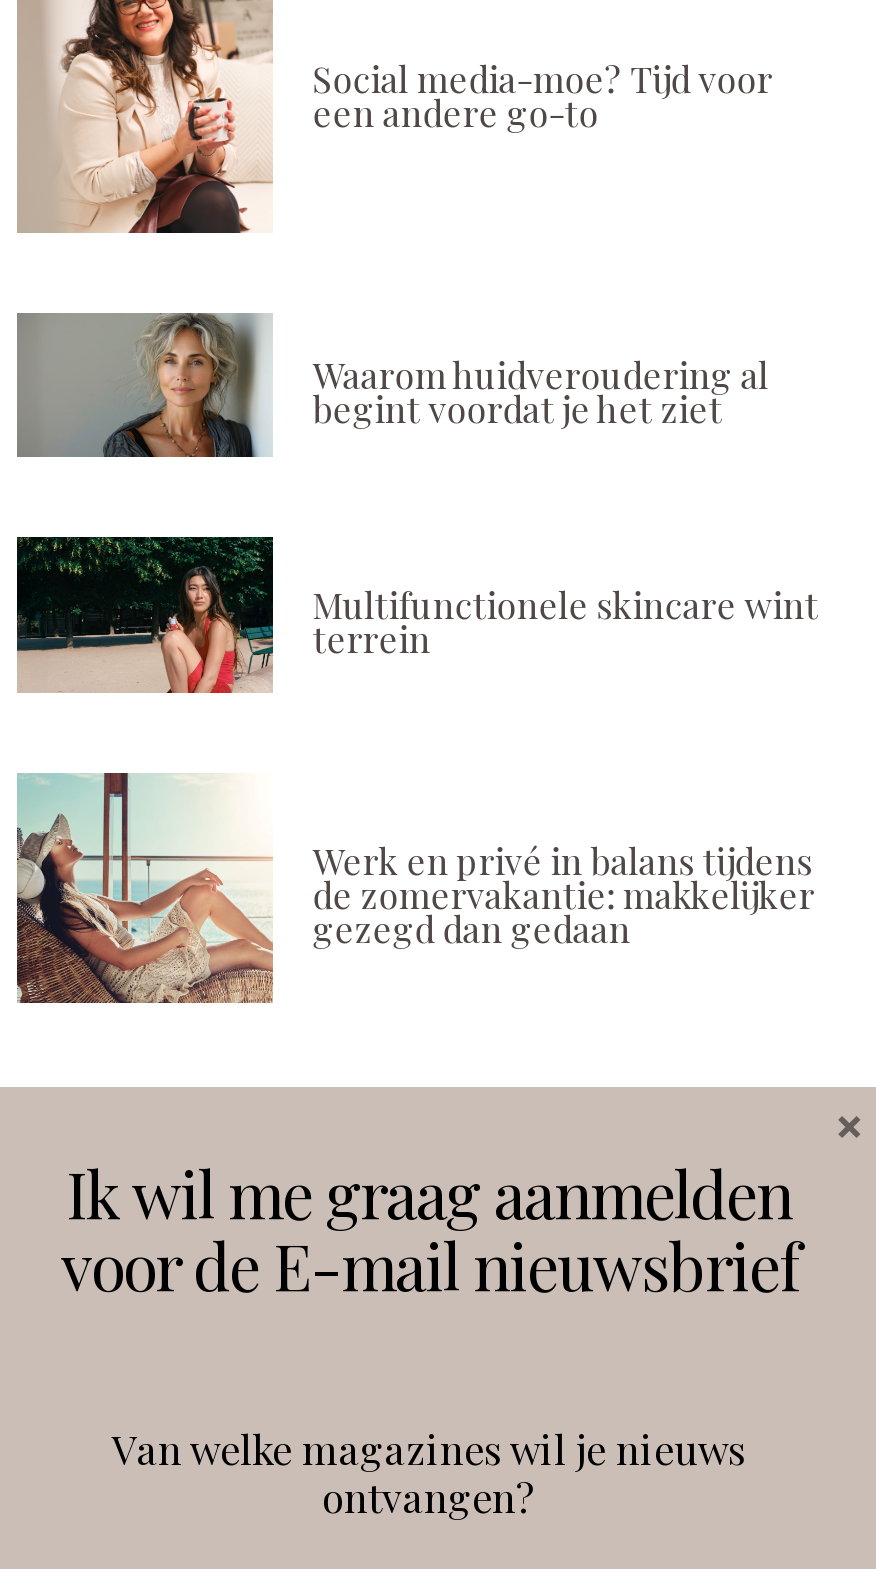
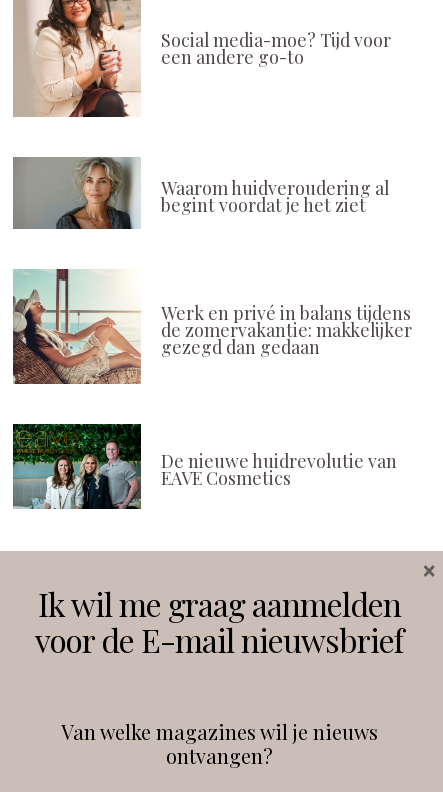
[15,534,818,694] [image] | Multifunctionele skincare wint | terrein -> none
moved [13,770,814,1006] -> [11,267,412,385]: [image] | Werk en privé in balans tijdens | de zomervakantie: makkelijker | gezegd dan gedaan
none -> [12,423,397,510] [image] | De nieuwe huidrevolutie van | EAVE Cosmetics

